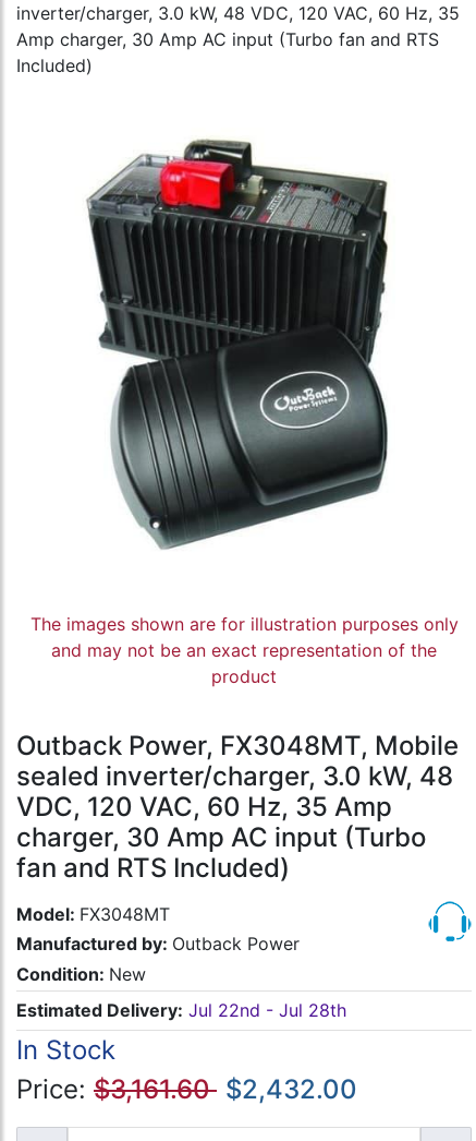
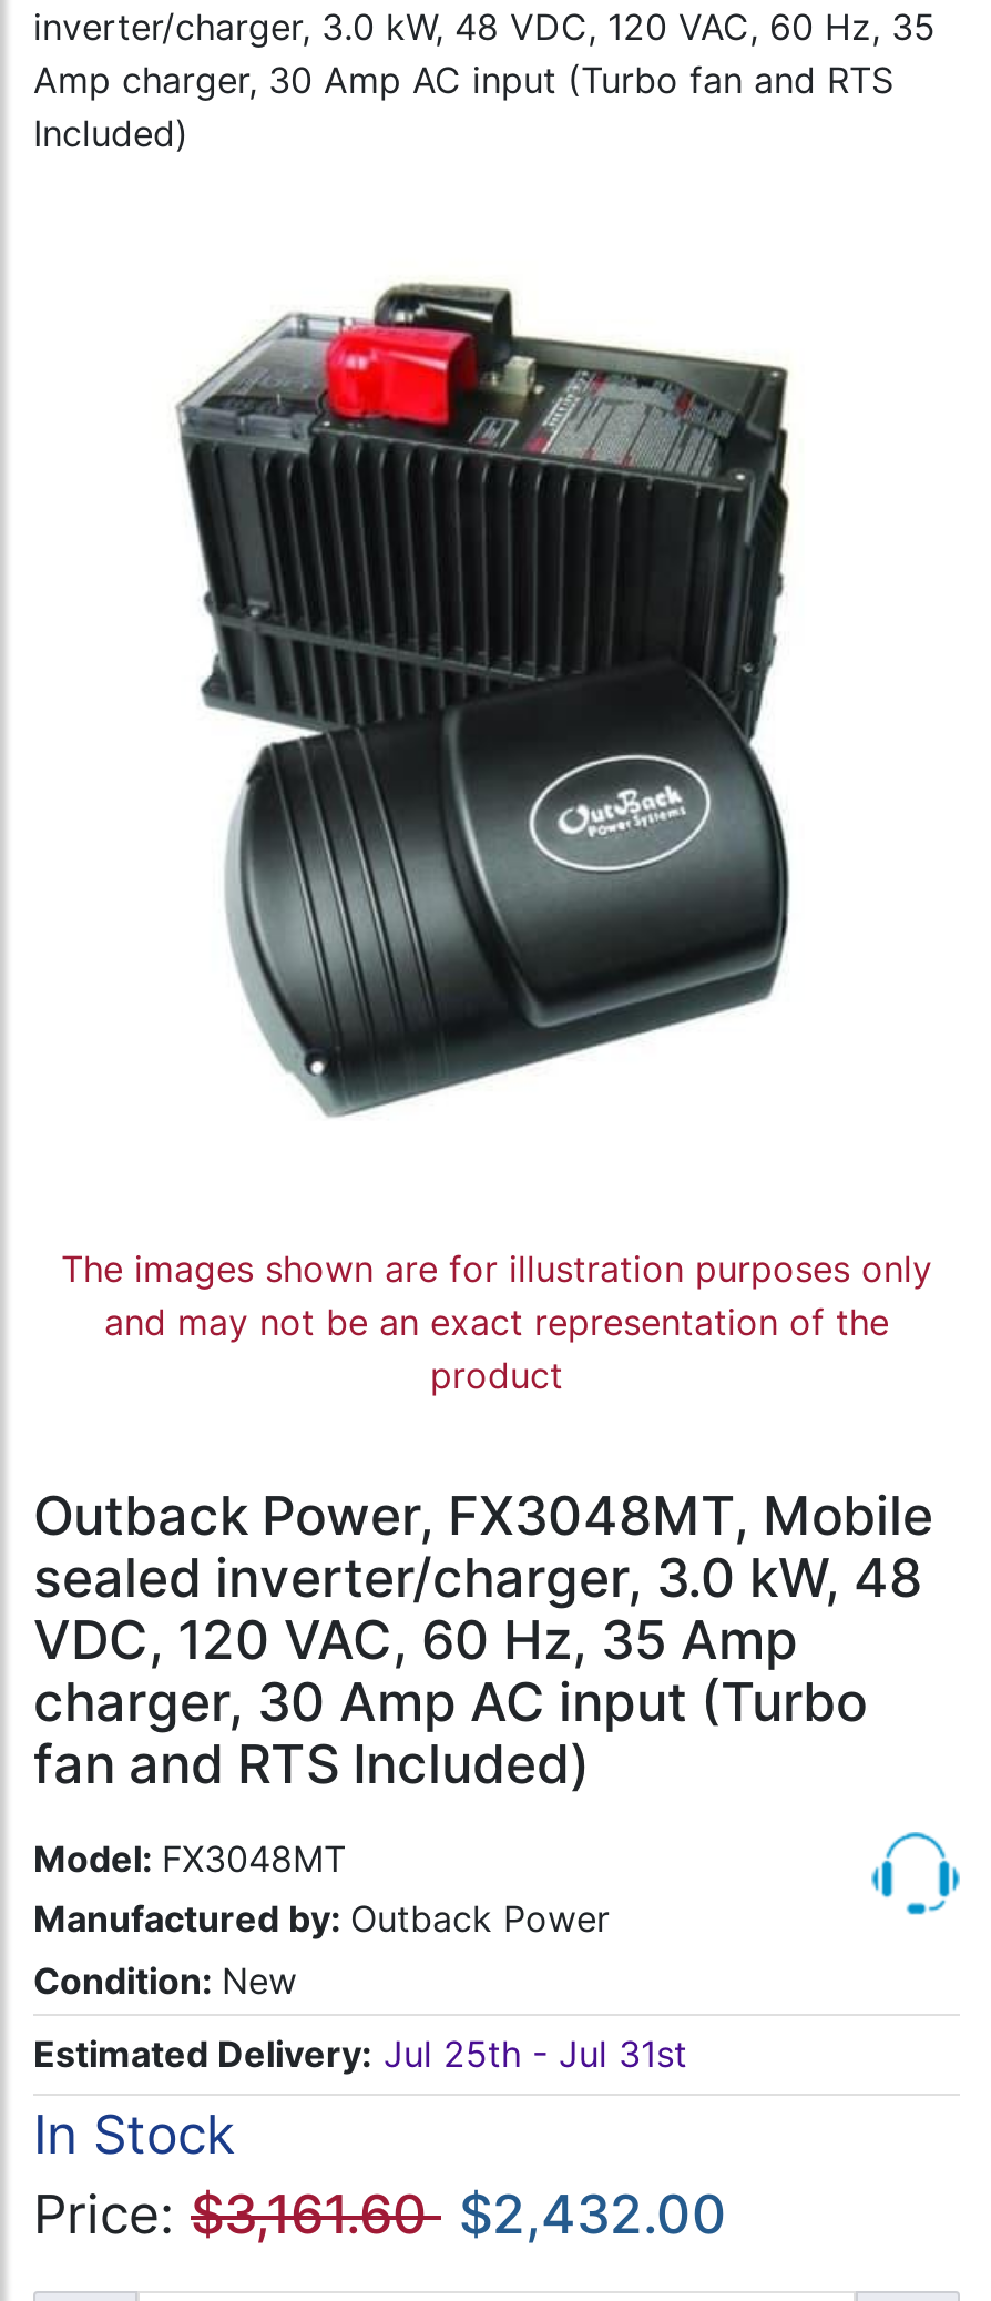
[16,1000,346,1022] Estimated Delivery: Jul 22nd - Jul 28th -> [33,2033,687,2077] Estimated Delivery: Jul 25th - Jul 31st

